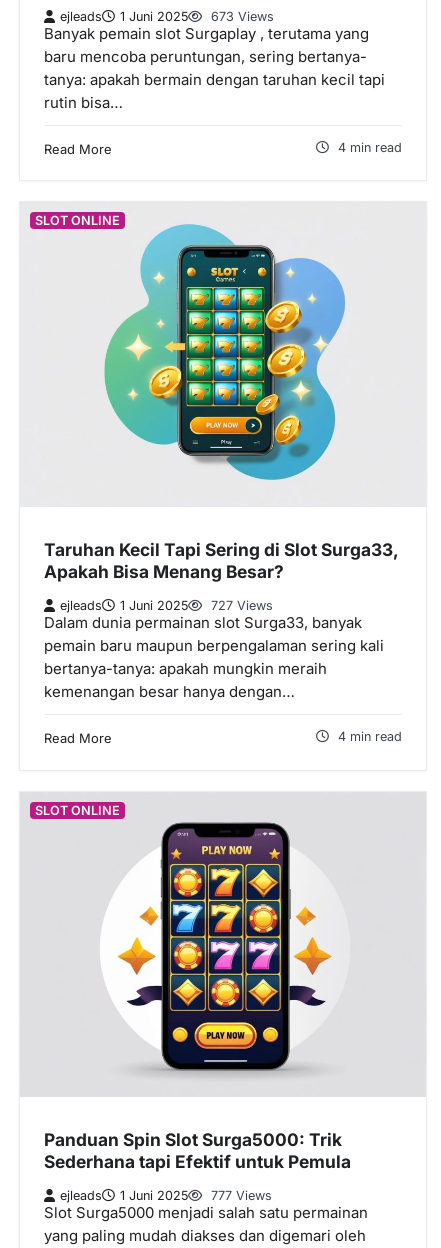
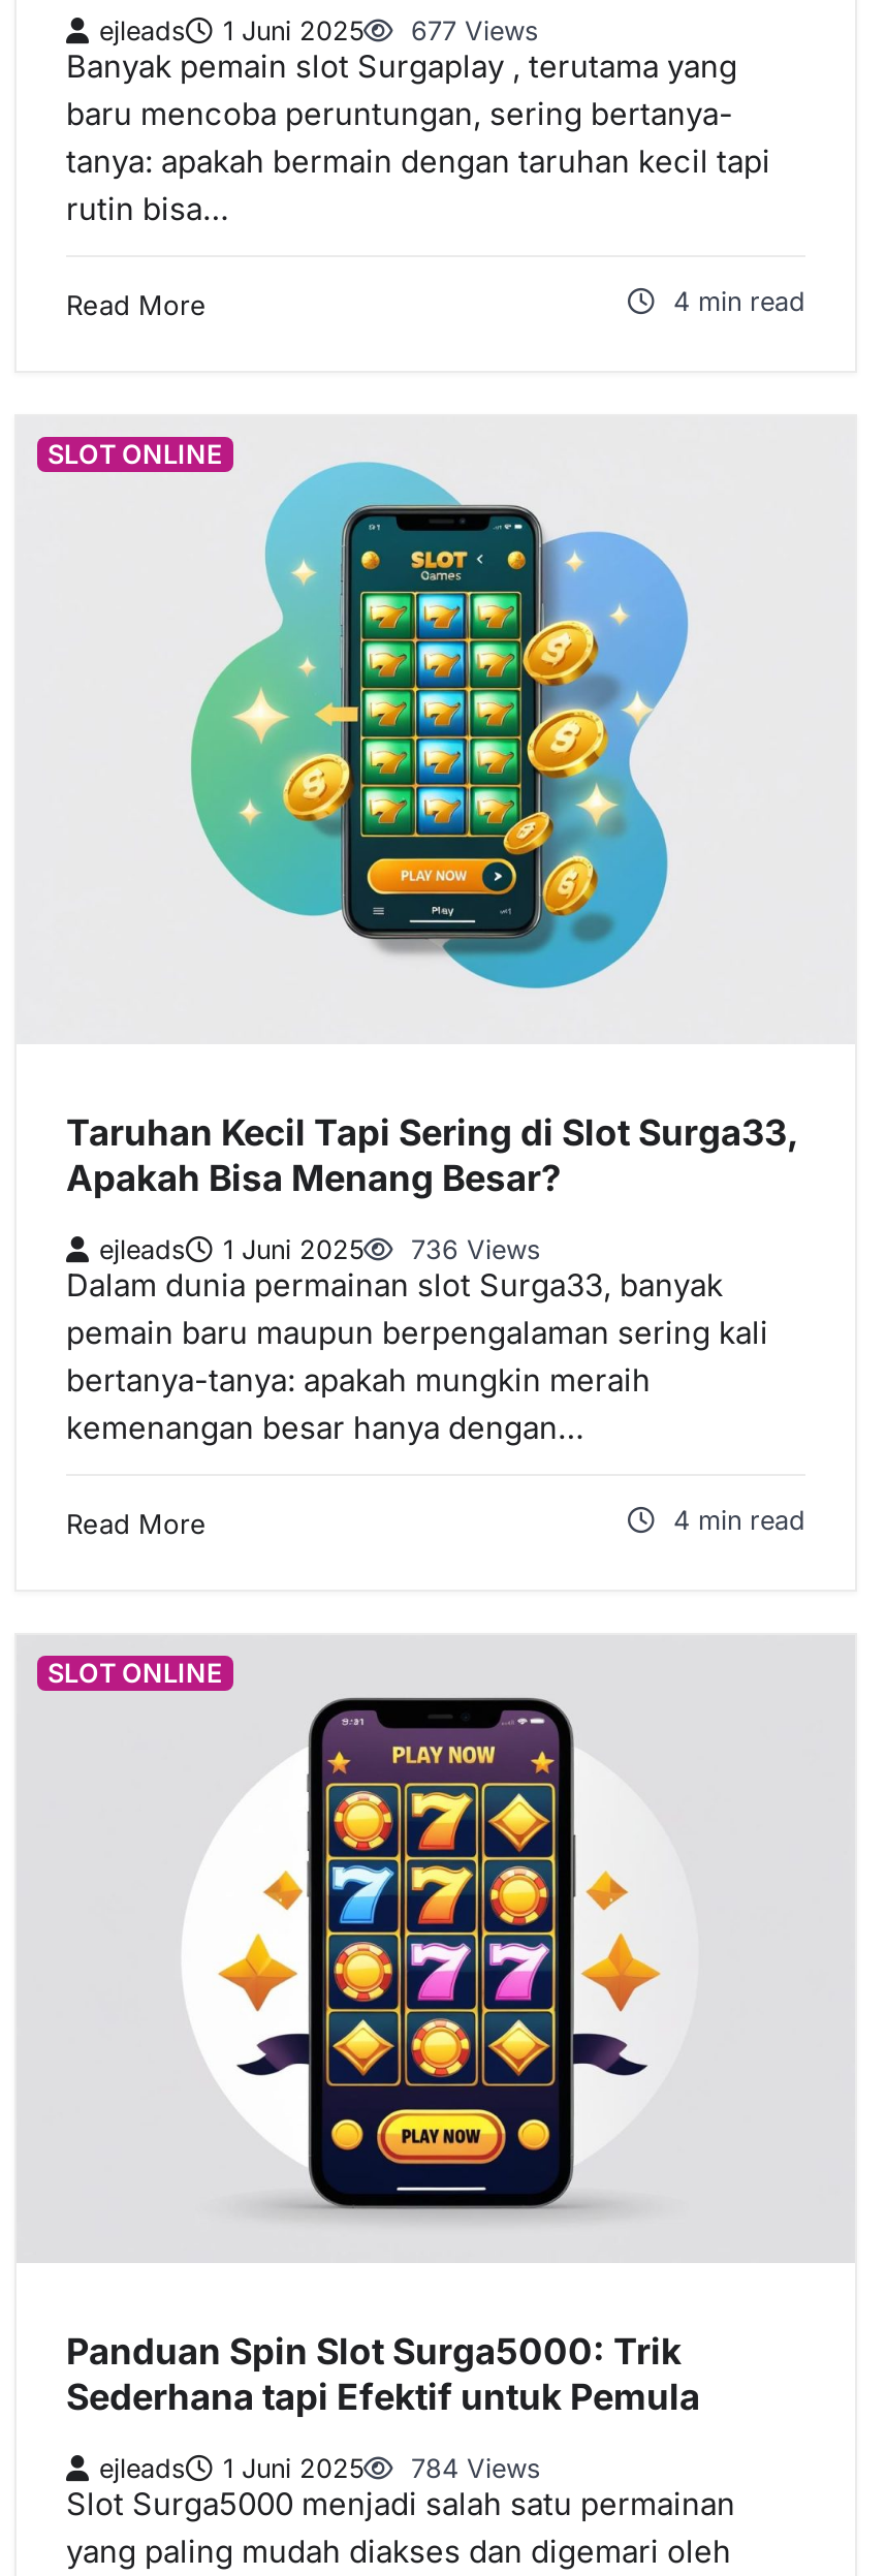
[60,8,274,23] ejleads 1 Juni 2025 673 Views -> [99,15,539,46] ejleads 1 Juni 2025 677 Views
[60,598,273,613] ejleads 1 Juni 2025 727 Views -> [99,1234,541,1265] ejleads 1 Juni 2025 736 Views
[60,1188,272,1203] ejleads 1 Juni 2025 777 Views -> [99,2453,541,2484] ejleads 1 Juni 2025 784 Views

